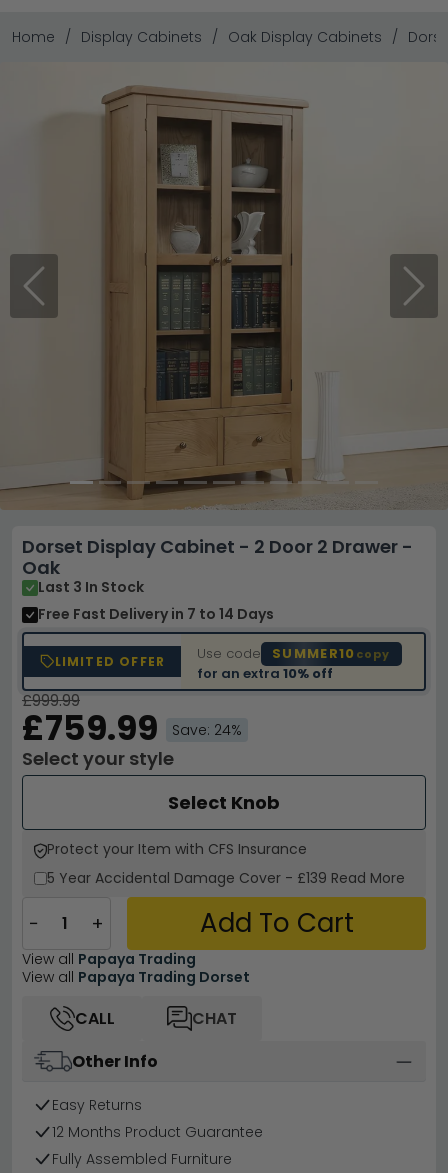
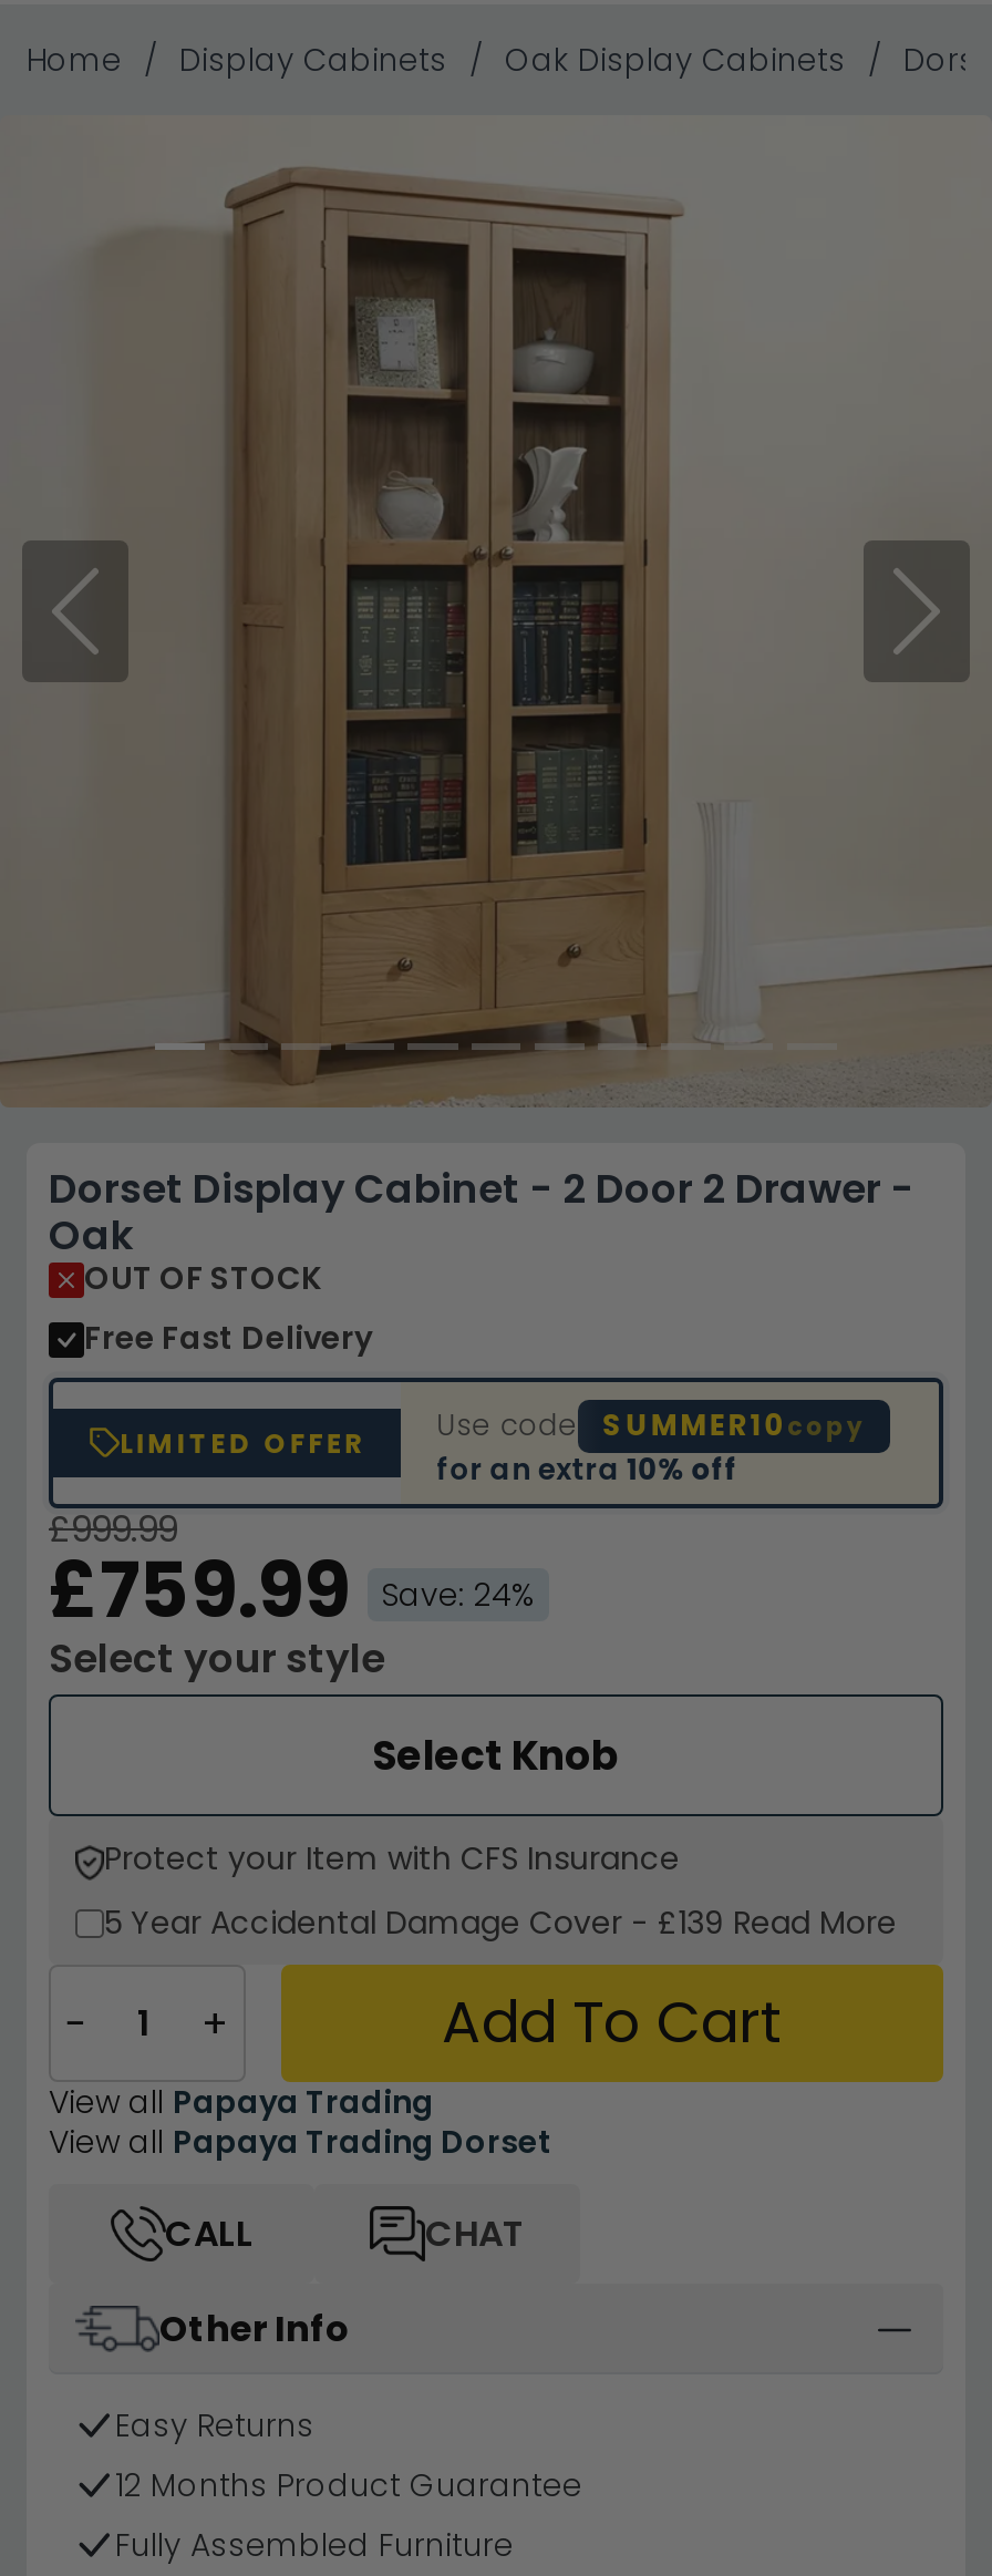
[38,577,274,624] Last 3 In Stock | Free Fast Delivery in 7 to 14 Days -> [84,1256,372,1360] OUT OF STOCK | Free Fast Delivery

